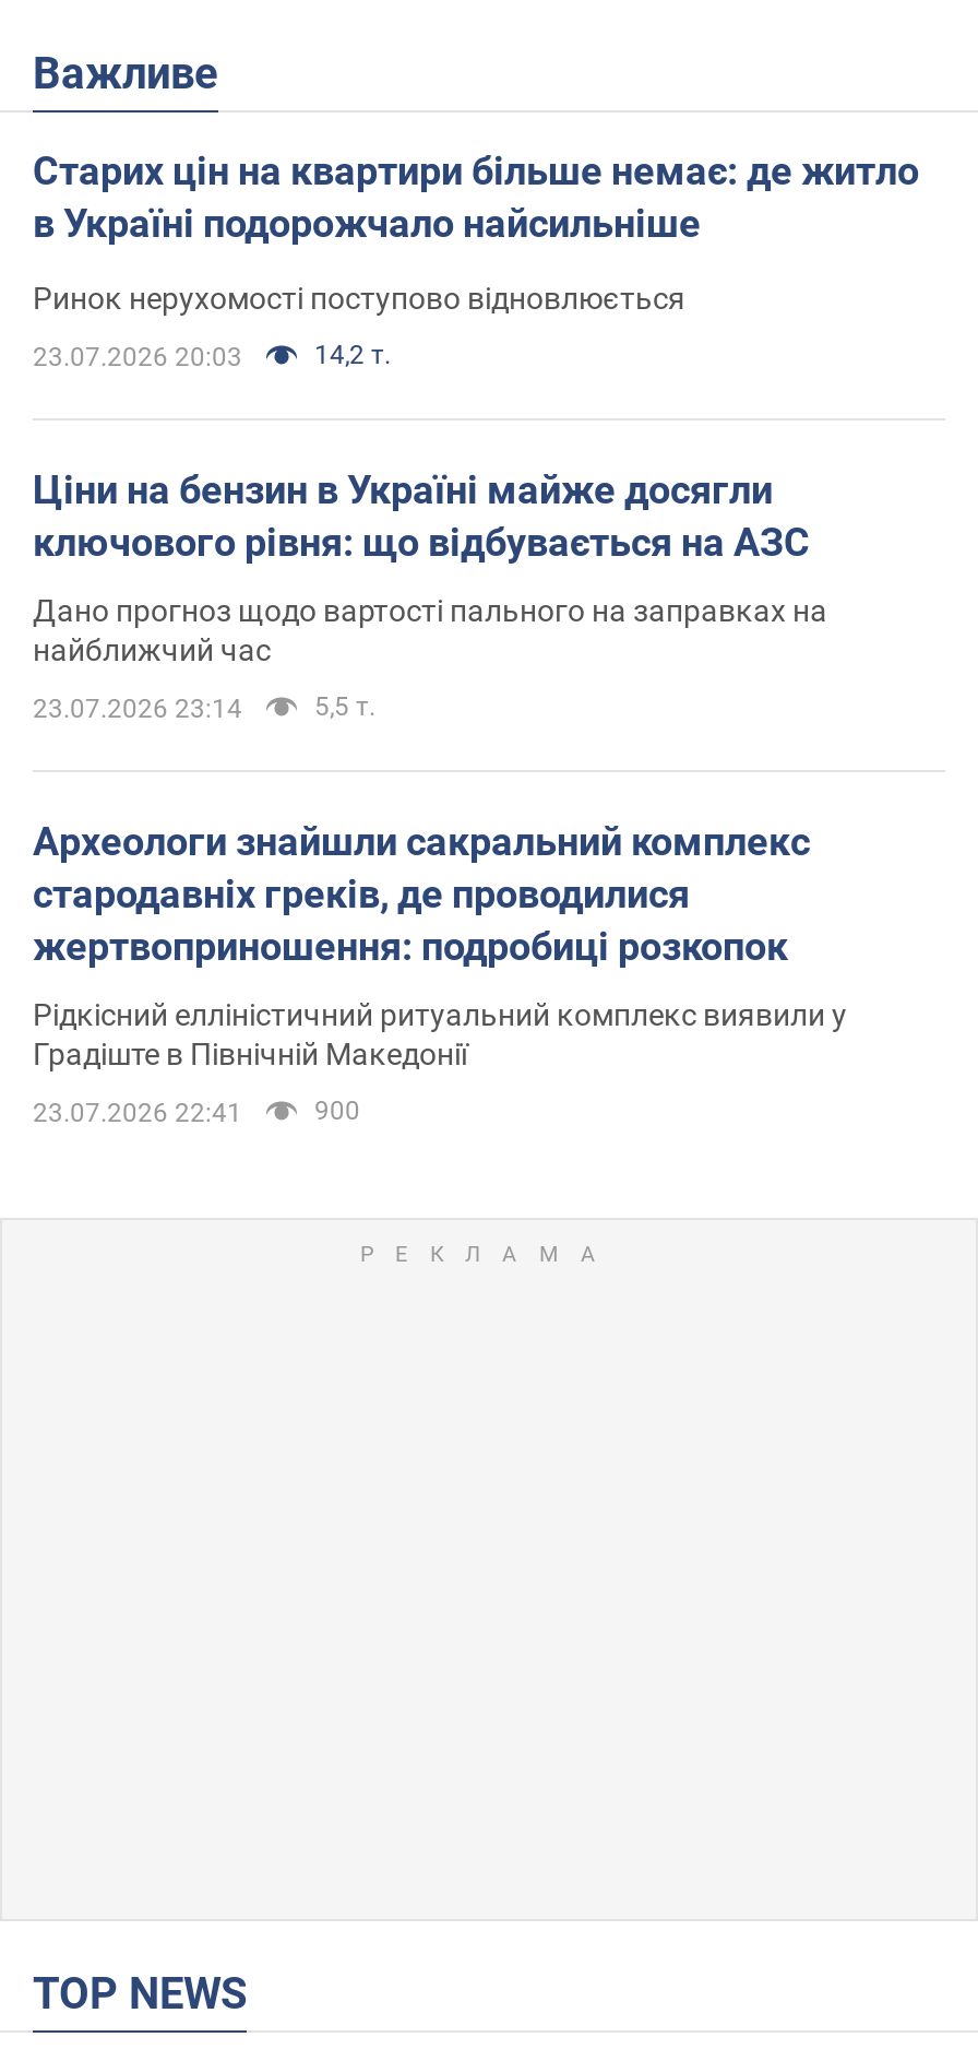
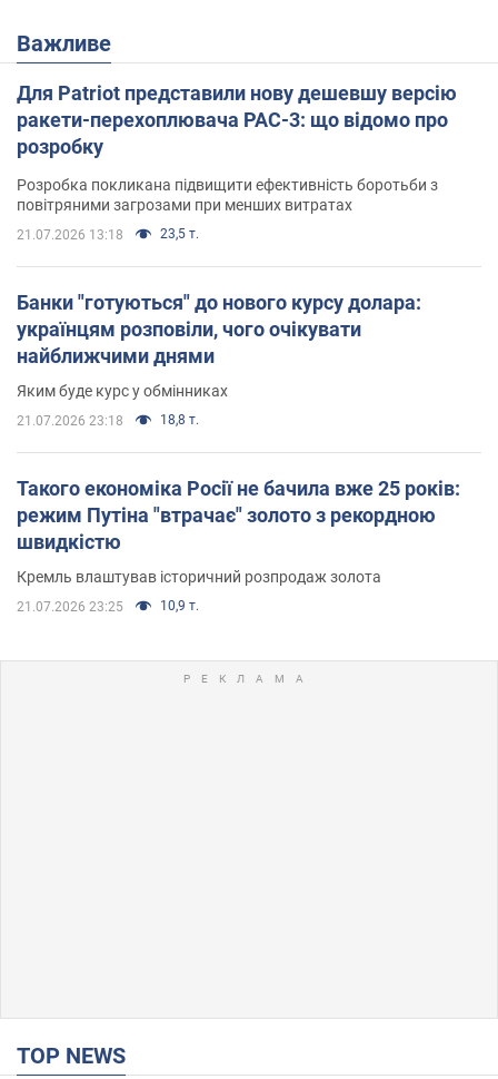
[33,147,919,245] Старих цін на квартири більше немає: де житло | в Україні подорожчало найсильніше -> [17,81,457,158] Для Patriot представили нову дешевшу версію | ракети-перехоплювача PAC-3: що відомо про | розробку
[33,280,685,315] Ринок нерухомості поступово відновлюється -> [17,176,438,214] Розробка покликана підвищити ефективність боротьби з | повітряними загрозами при менших витратах
[33,339,391,372] 23.07.2026 20:03 | 14,2 т. -> [17,226,199,243] 21.07.2026 13:18 | 23,5 т.
[33,466,810,564] Ціни на бензин в Україні майже досягли | ключового рівня: що відбувається на АЗС -> [17,290,421,367] Банки "готуються" до нового курсу долара: | українцям розповіли, чого очікувати | найближчими днями
[33,593,827,667] Дано прогноз щодо вартості пального на заправках на | найближчий час -> [17,382,228,400] Яким буде курс у обмінниках
[33,691,375,724] 23.07.2026 23:14 | 5,5 т. -> [17,412,199,428] 21.07.2026 23:18 | 18,8 т.
[33,818,810,968] Археологи знайшли сакральний комплекс | стародавніх греків, де проводилися | жертвоприношення: подробиці розкопок -> [17,476,460,553] Такого економіка Росії не бачила вже 25 років: | режим Путіна "втрачає" золото з рекордною | швидкістю
[33,997,847,1071] Рідкісний елліністичний ритуальний комплекс виявили у | Градіште в Північній Македонії -> [17,568,381,585] Кремль влаштував історичний розпродаж золота
[33,1095,360,1128] 23.07.2026 22:41 | 900 -> [17,598,199,614] 21.07.2026 23:25 | 10,9 т.

